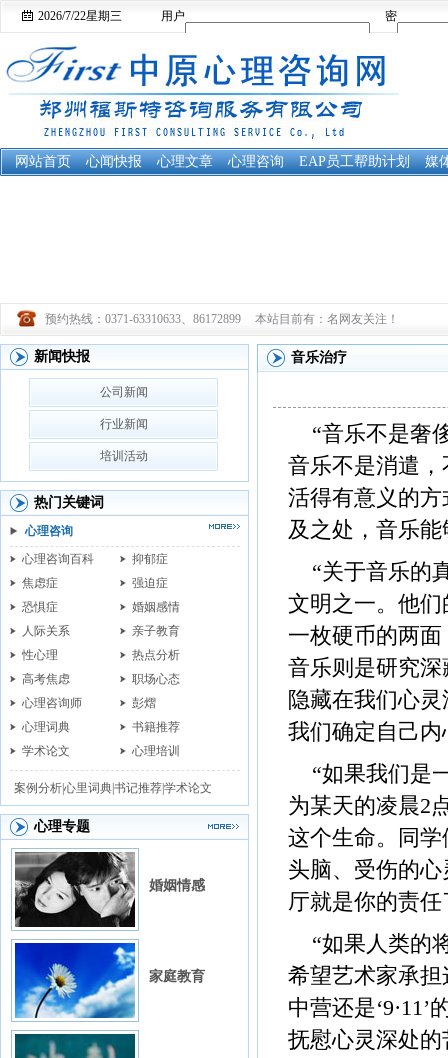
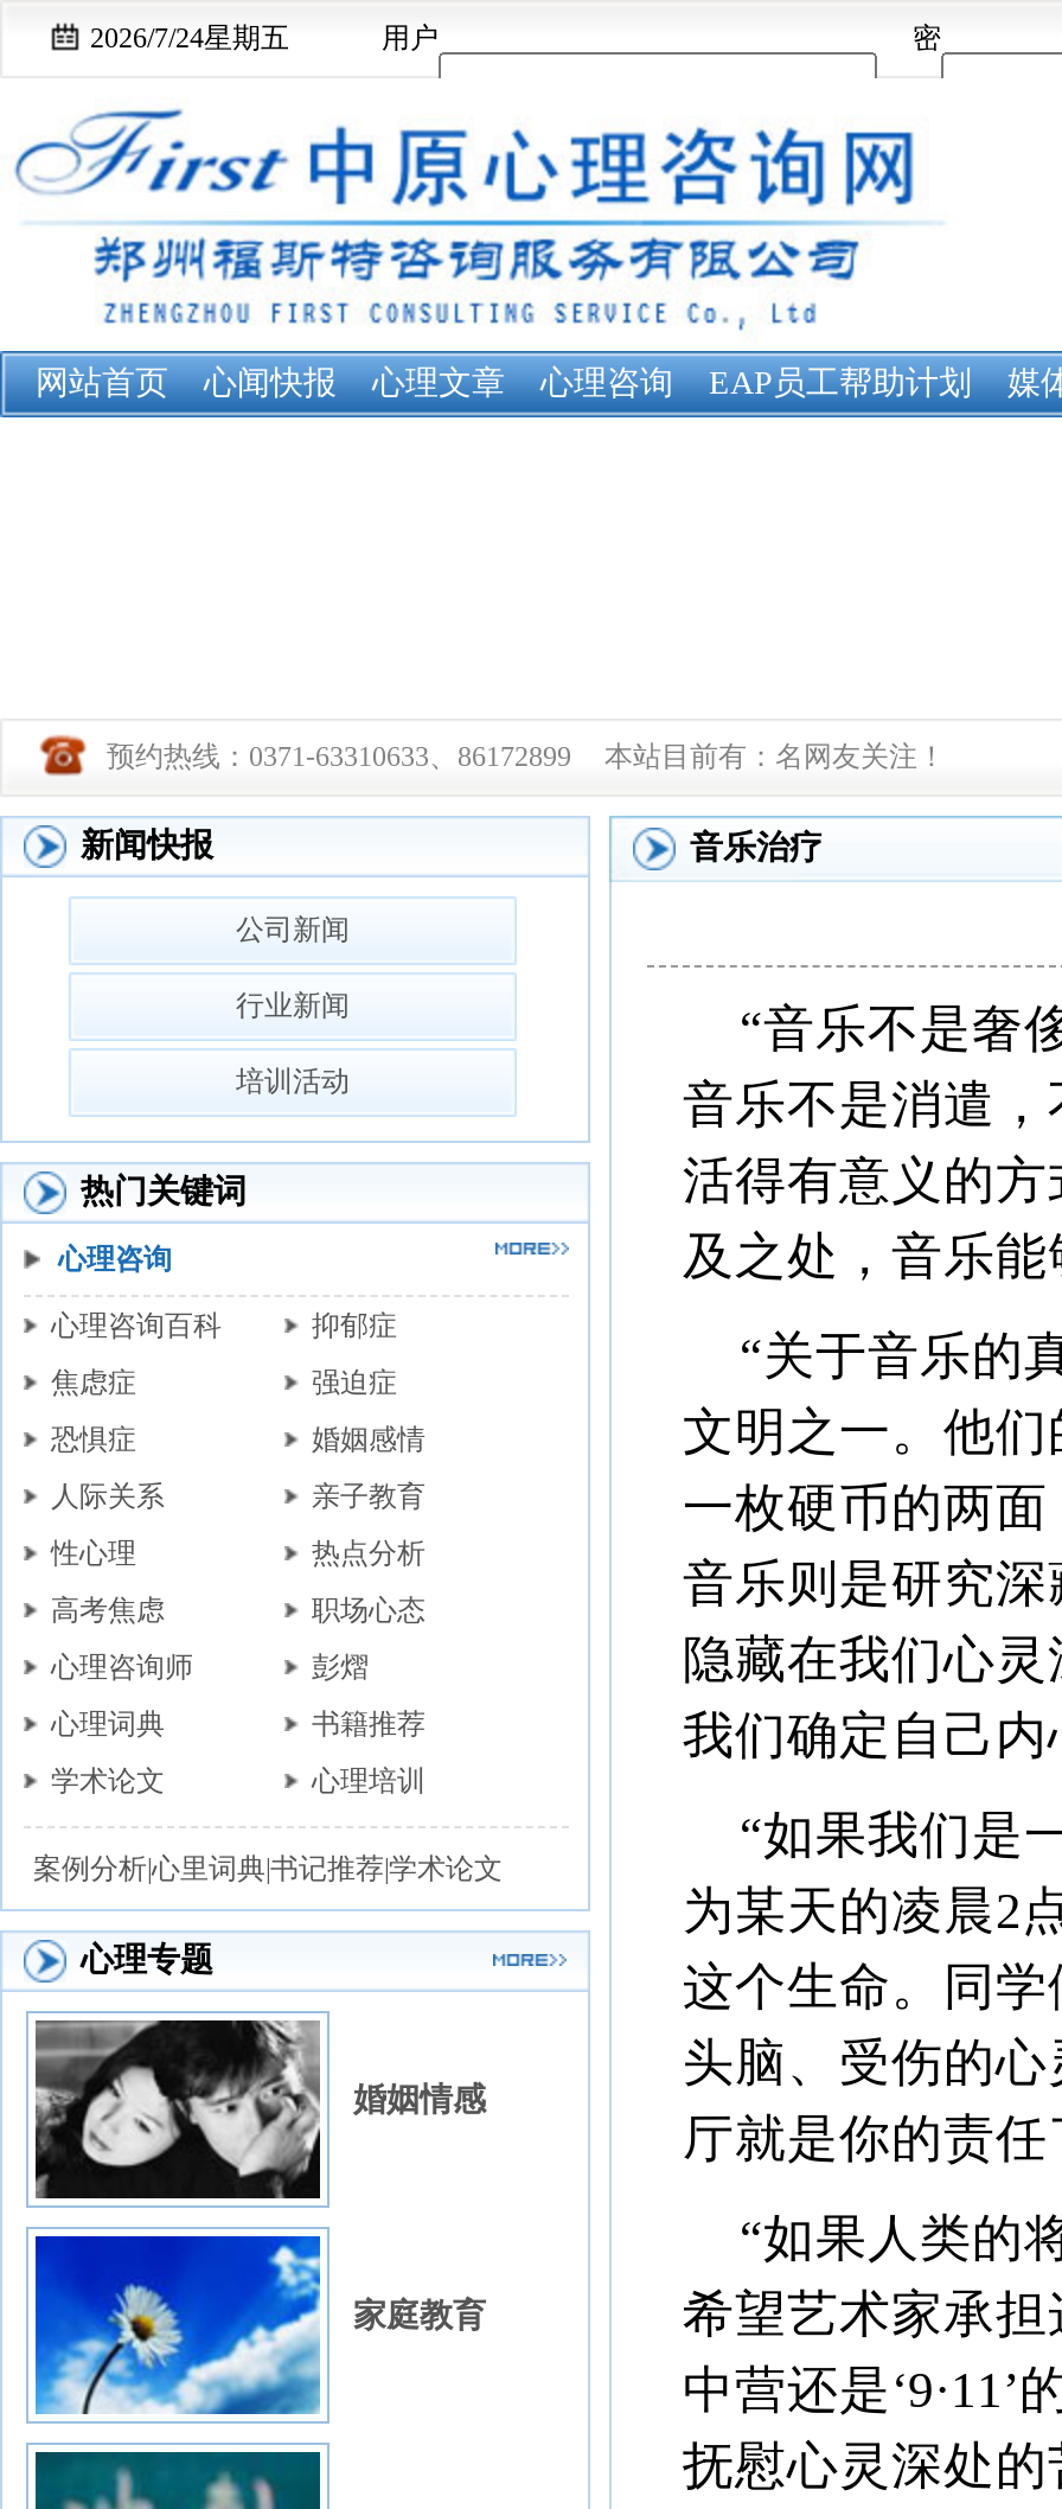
[38,9,122,23] 2026/7/22星期三 -> [90,21,289,55] 2026/7/24星期五

